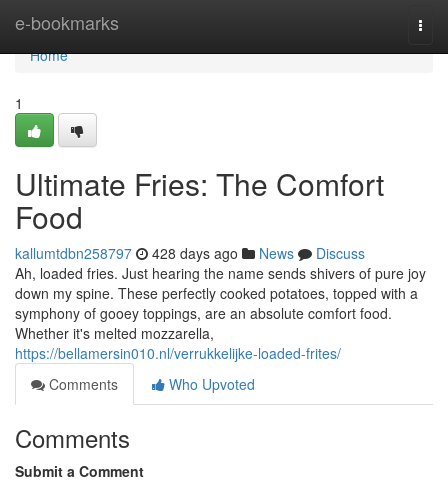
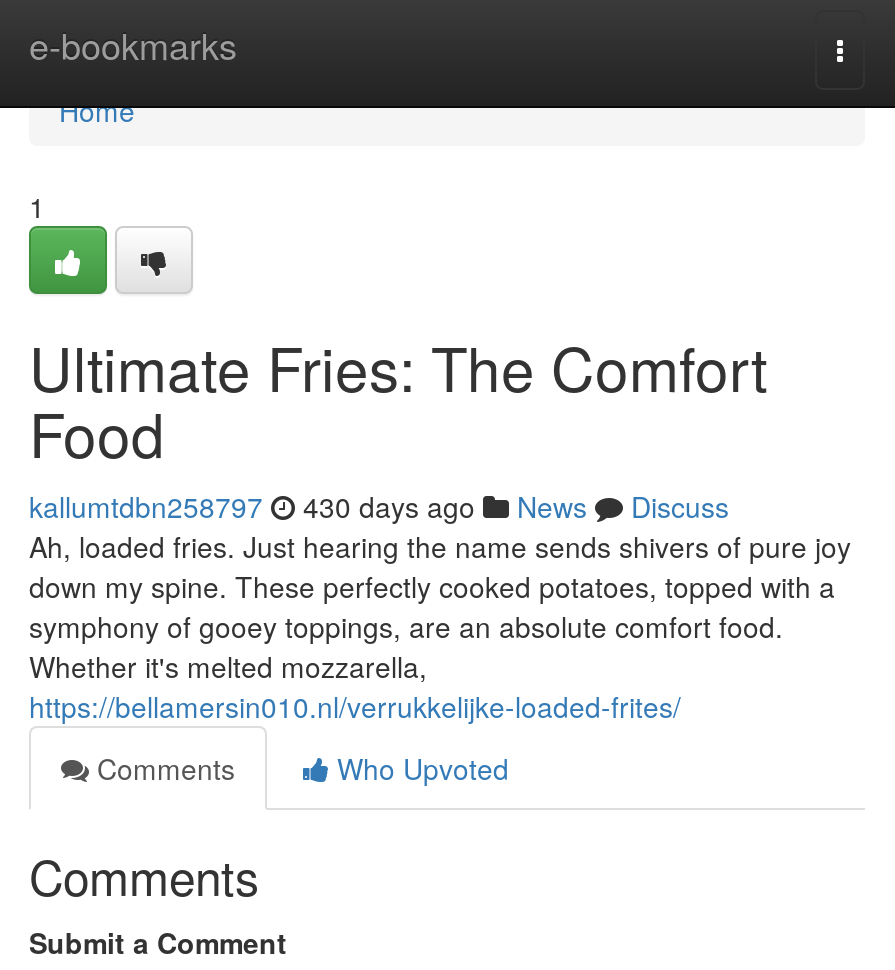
[15,243,365,263] kallumtdbn258797 428 days ago News Discuss -> [29,486,729,526] kallumtdbn258797 430 days ago News Discuss

